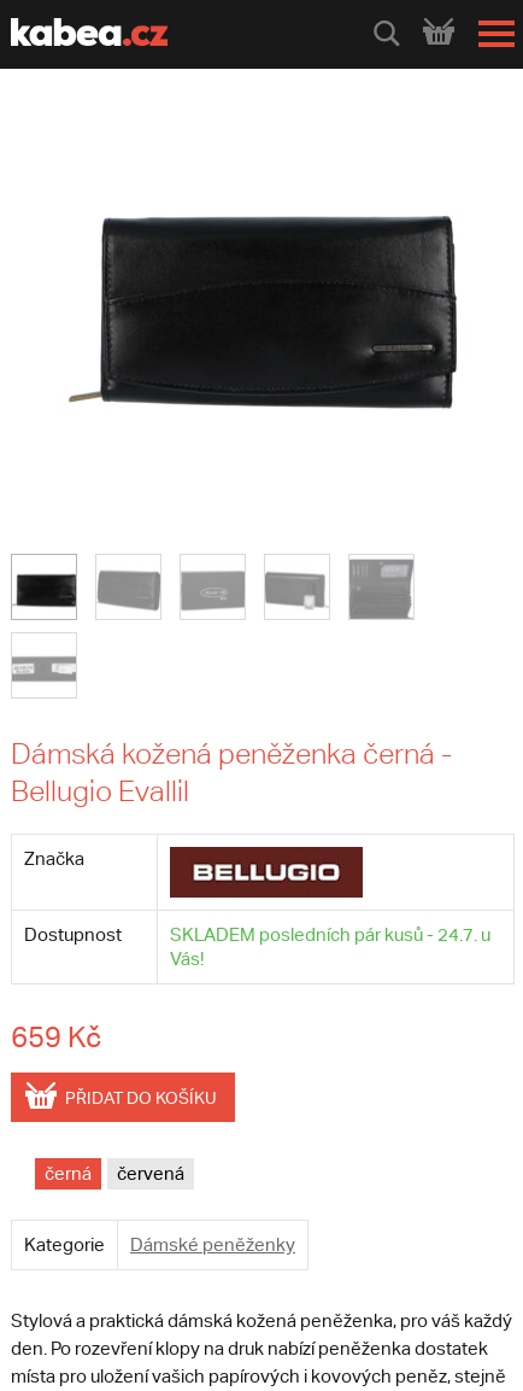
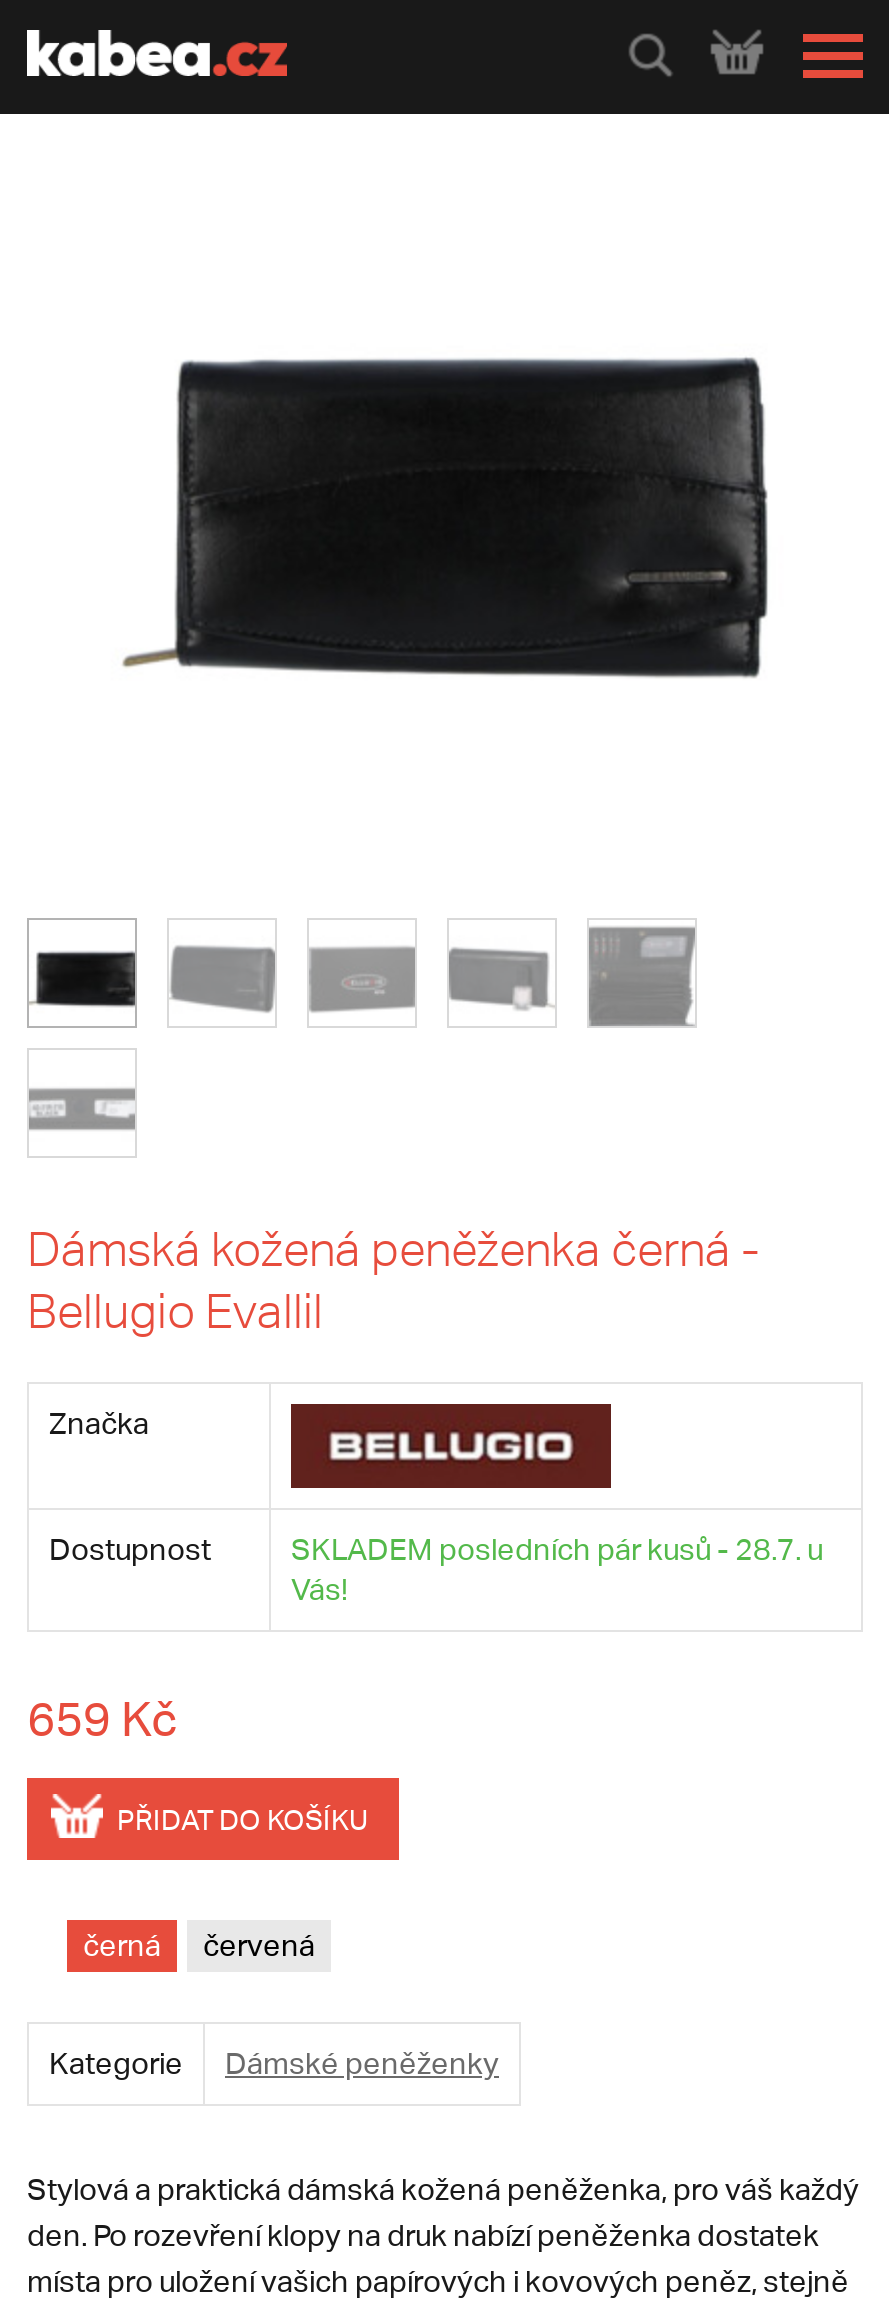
[170,924,490,945] SKLADEM posledních pár kusů - 24.7. u -> [291,1532,823,1566] SKLADEM posledních pár kusů - 28.7. u

